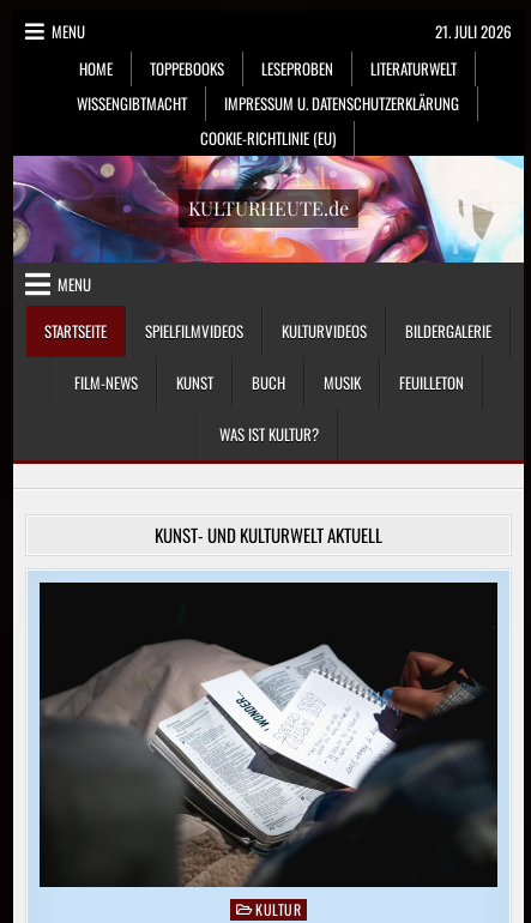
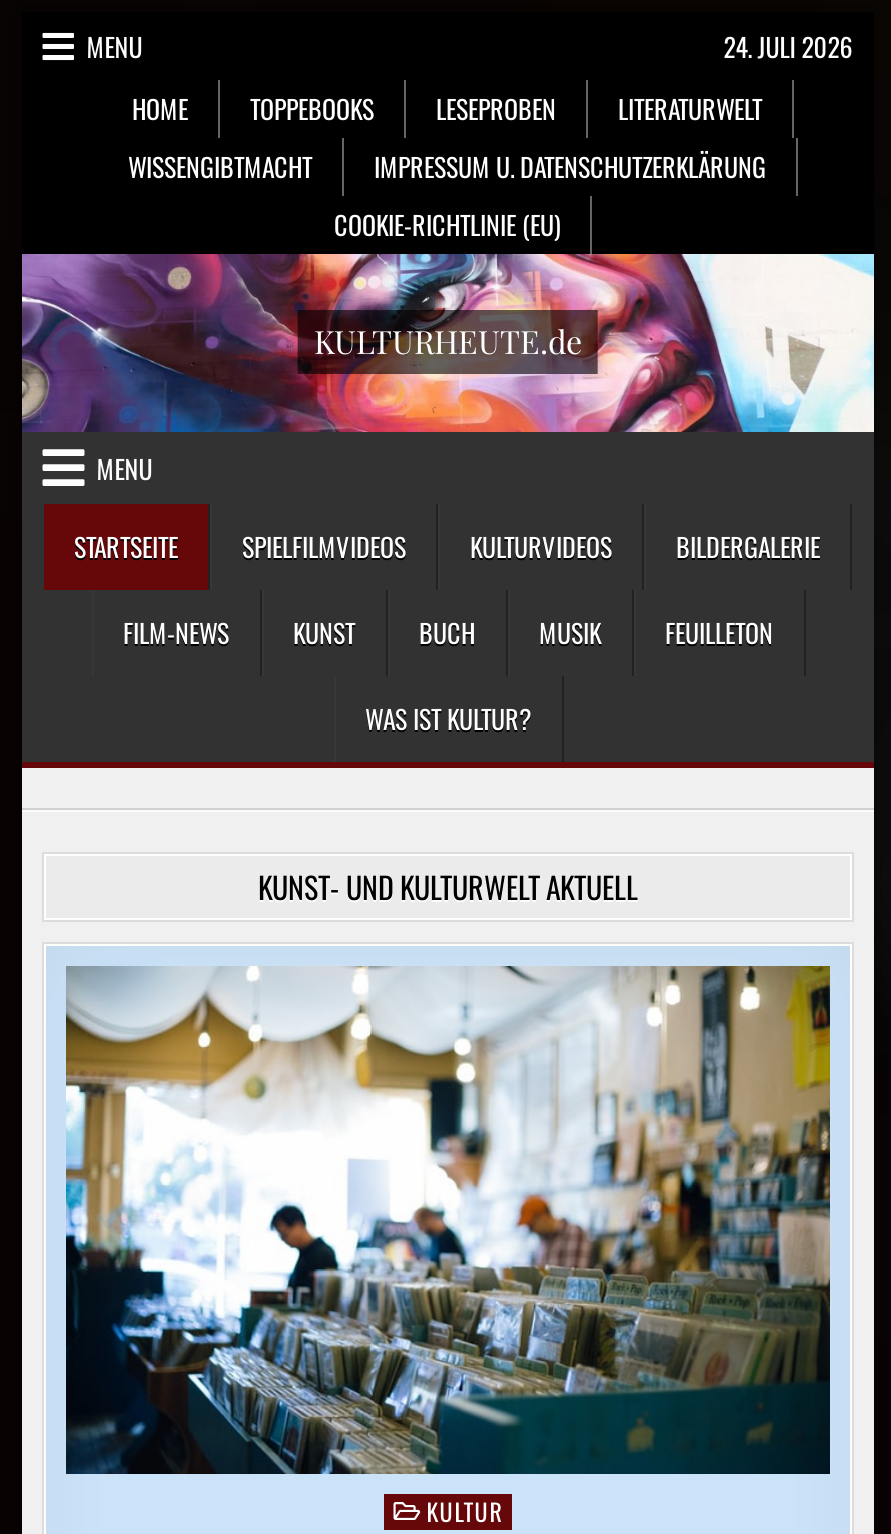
[435,19,512,43] 21. JULI 2026 -> [724,26,854,66] 24. JULI 2026
[38,581,499,888] [image] -> [64,964,832,1476] [image]

